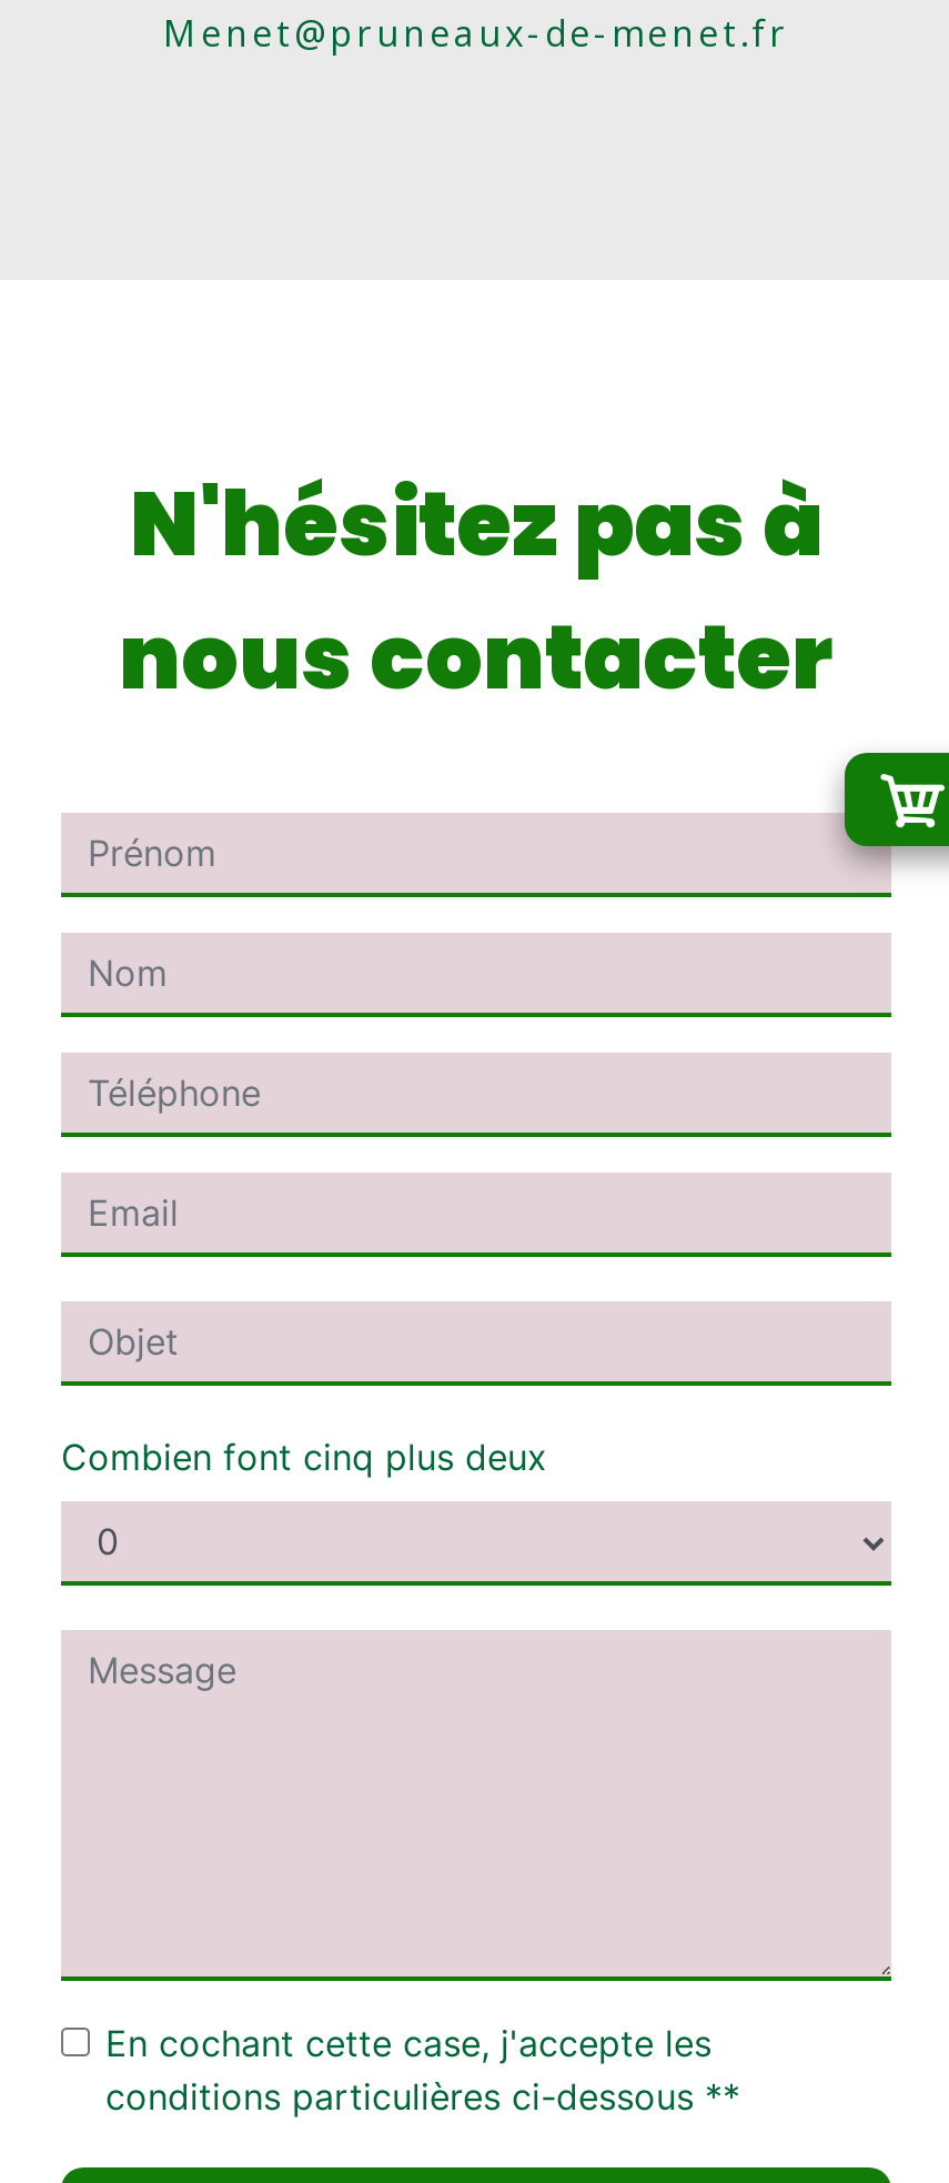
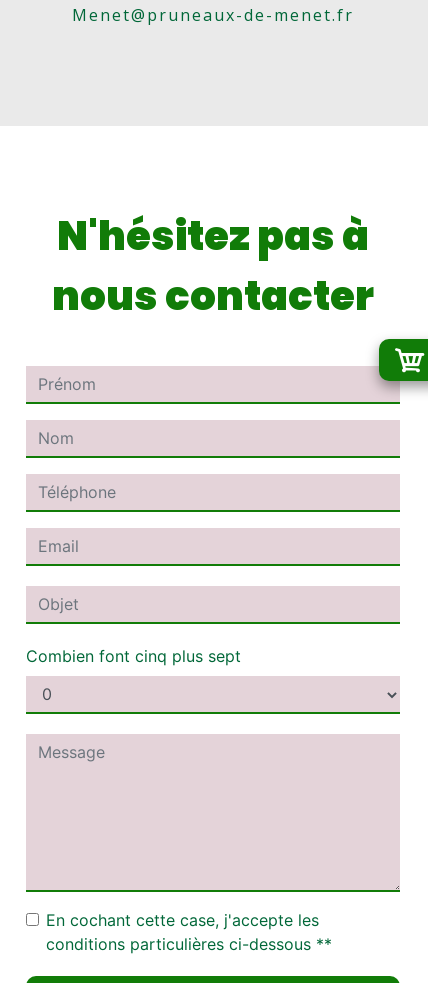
[61,1434,547,1478] Combien font cinq plus deux -> [26,646,241,666] Combien font cinq plus sept

